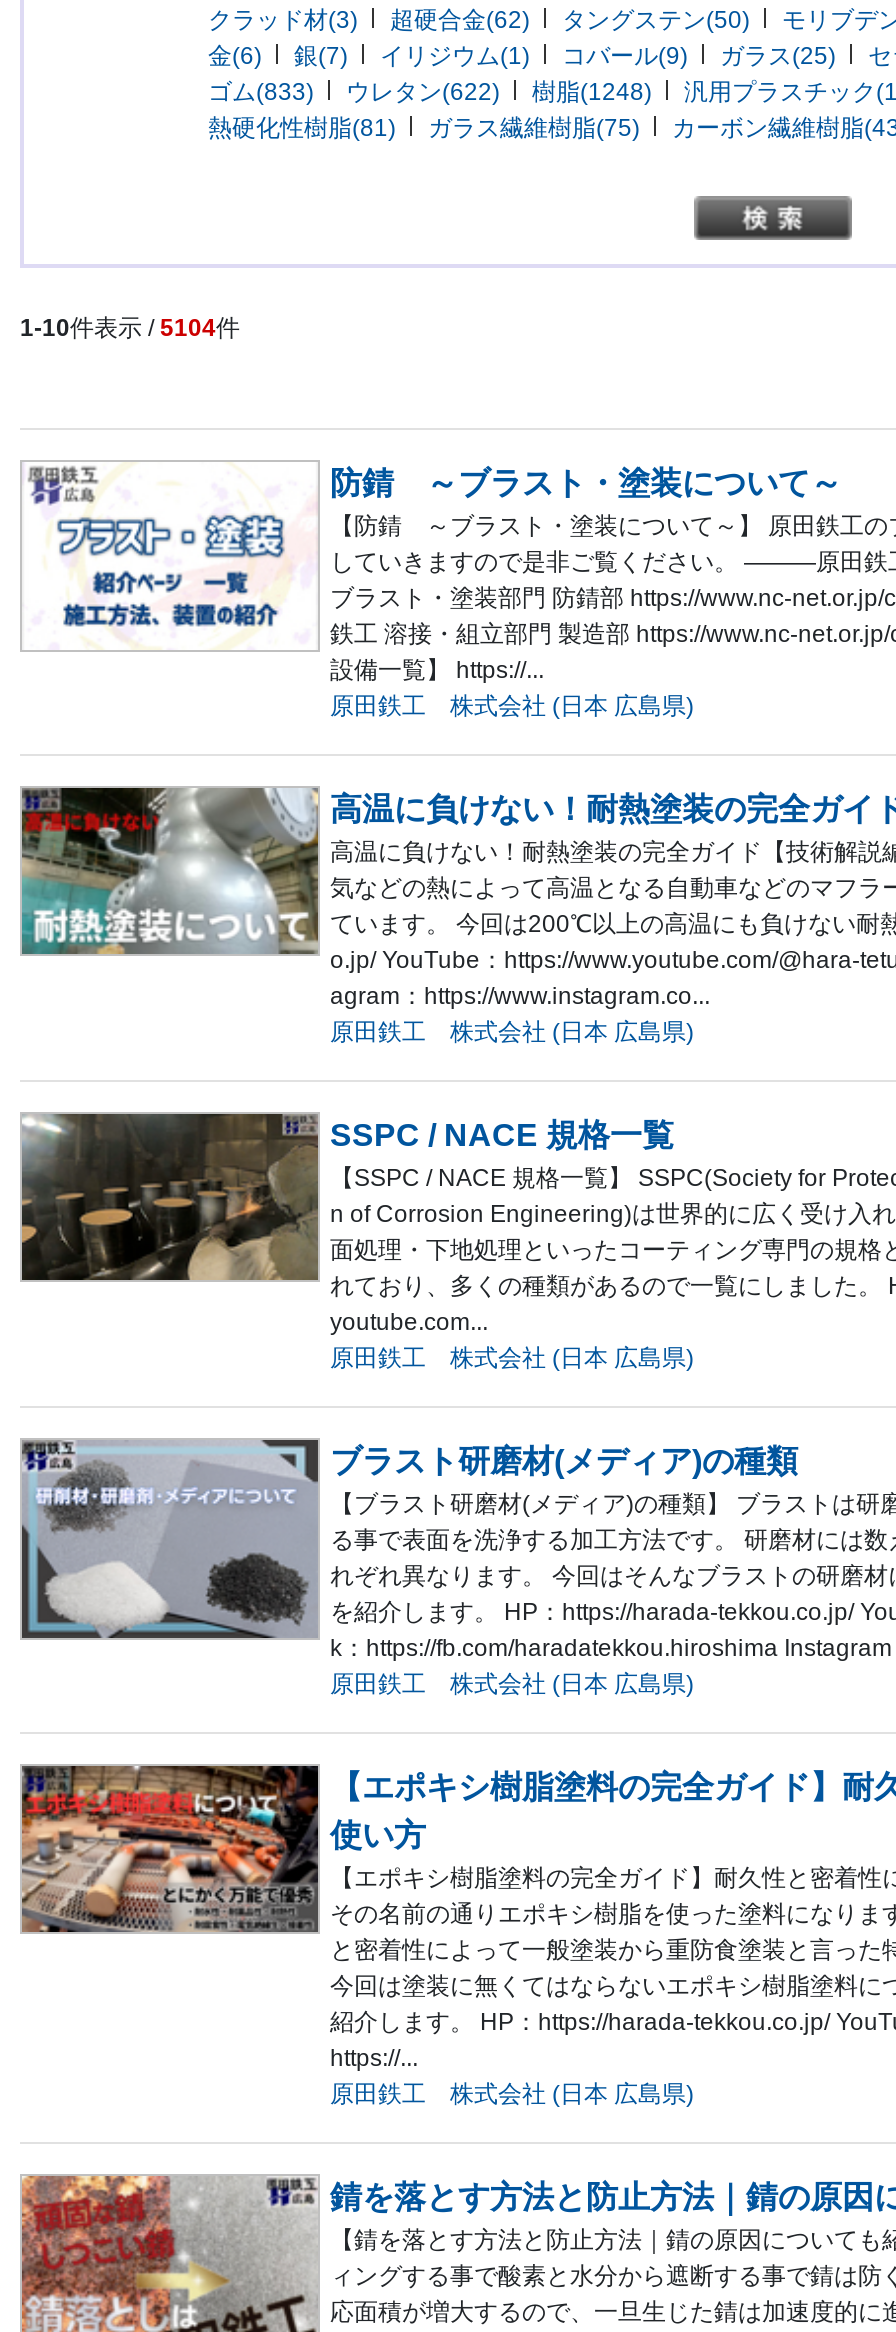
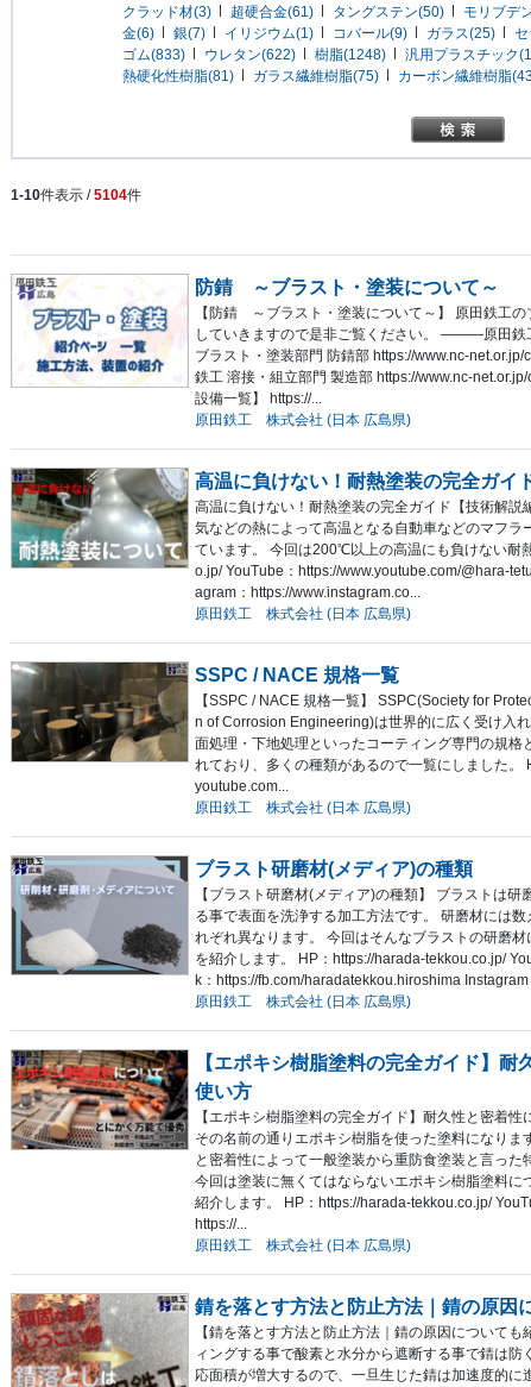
[390,6,530,34] 超硬合金(62) -> [230,4,314,20] 超硬合金(61)

